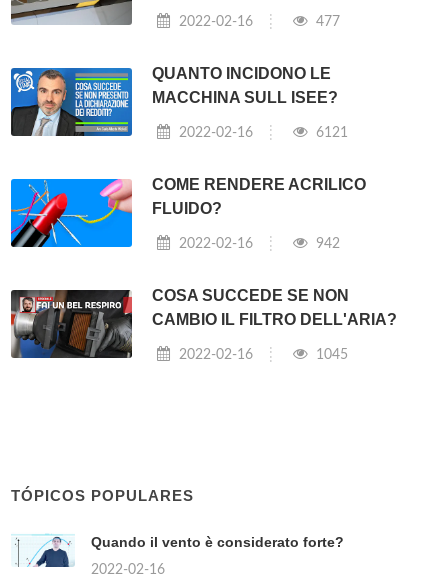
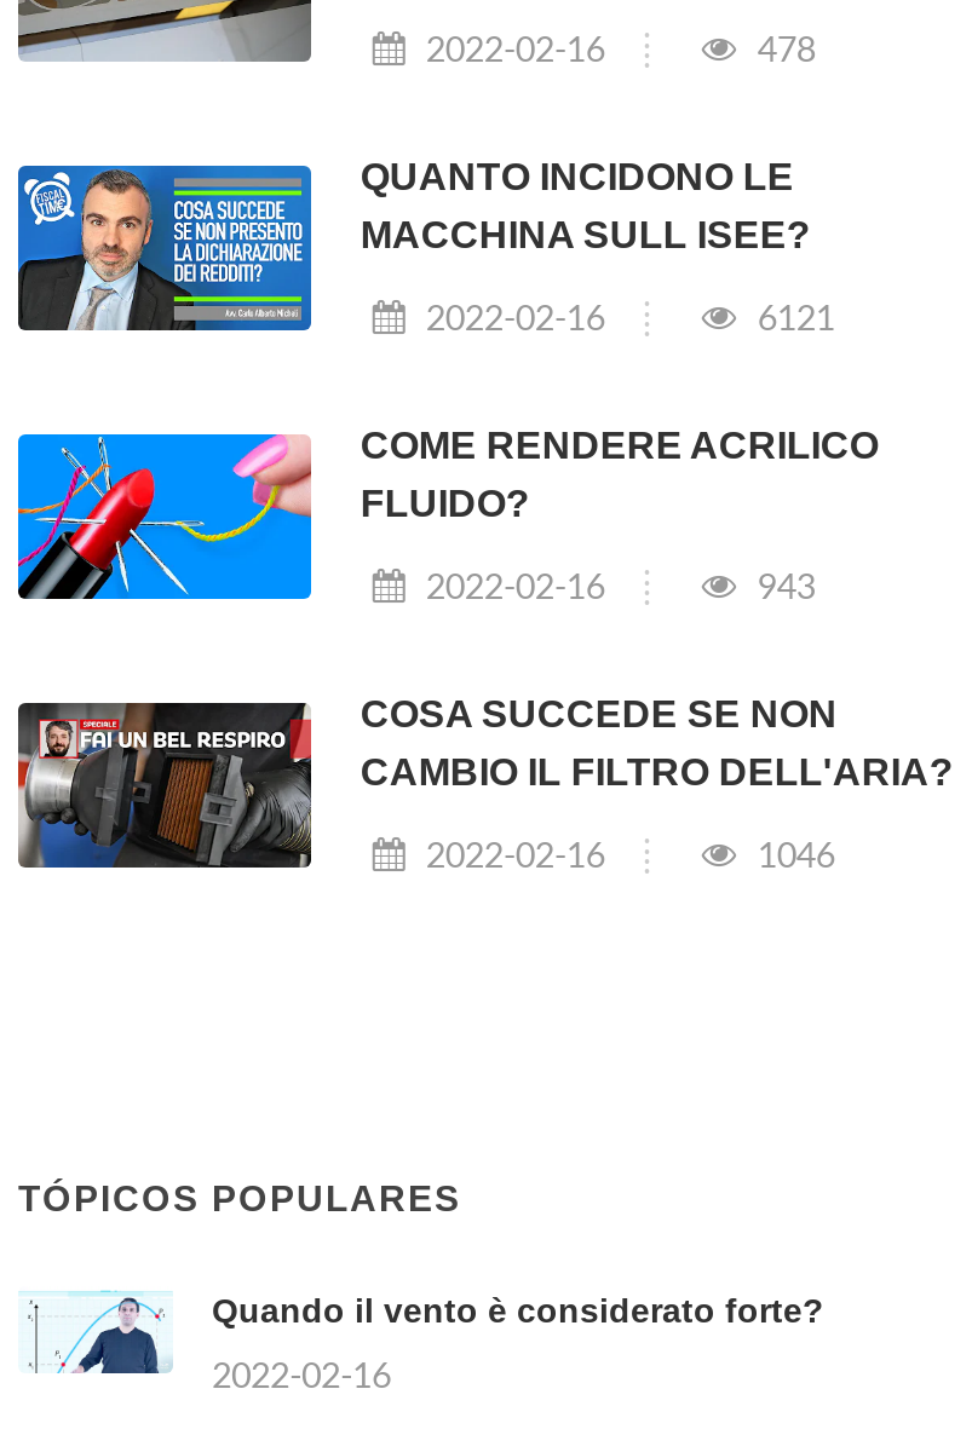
[312,13,340,28] 477 -> [748,33,815,69] 478
[312,235,340,250] 942 -> [748,570,815,606] 943
[312,346,348,361] 1045 -> [748,838,835,875] 1046

